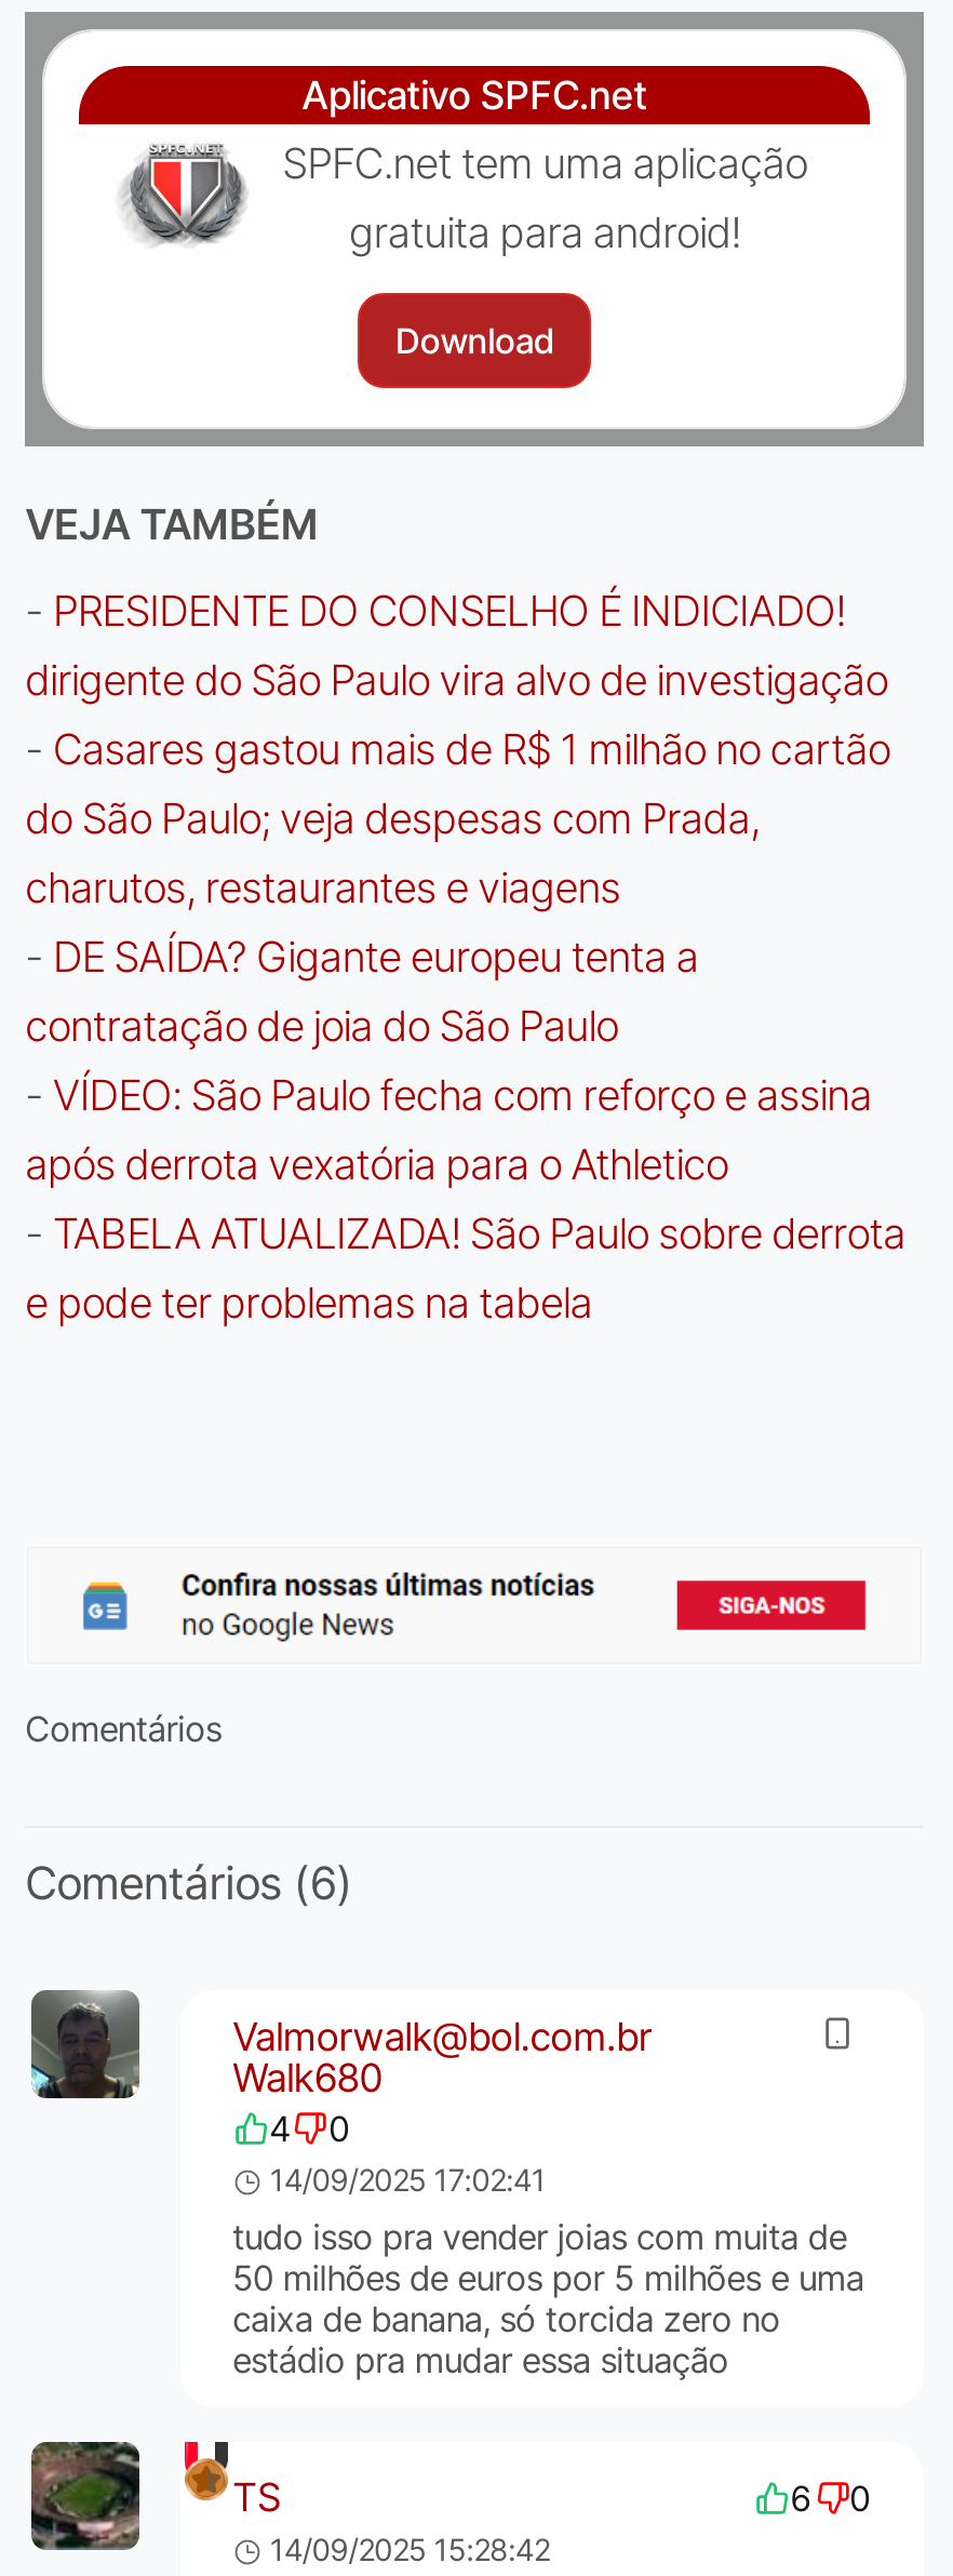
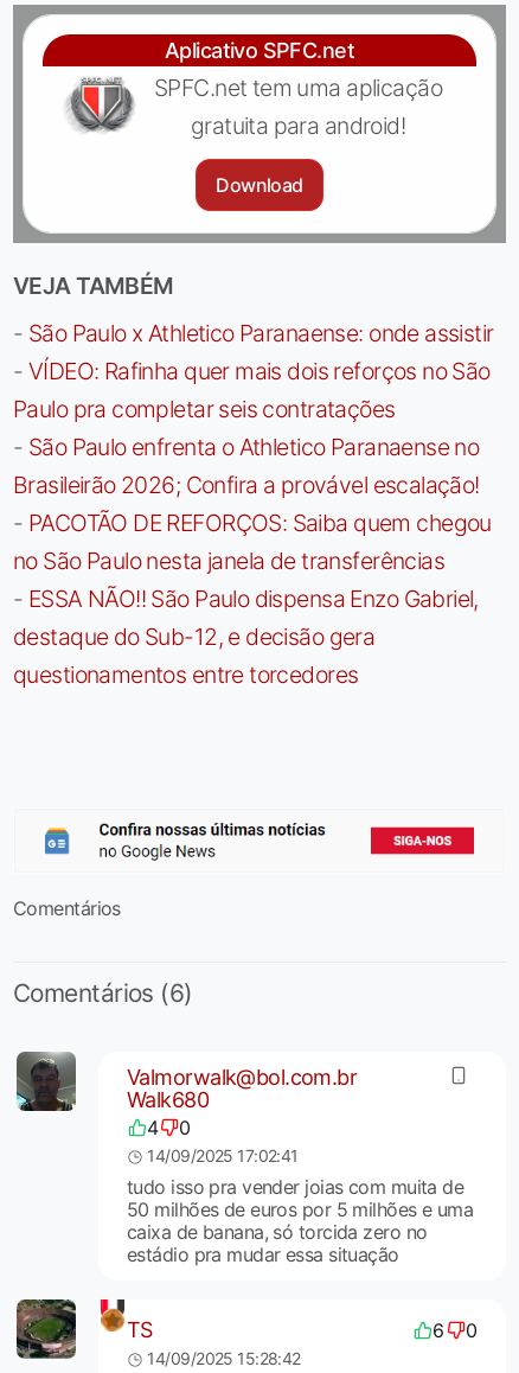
[25,585,905,1329] - PRESIDENTE DO CONSELHO É INDICIADO! | dirigente do São Paulo vira alvo de investigação | - Casares gastou mais de R$ 1 milhão no cartão | do São Paulo; veja despesas com Prada, | charutos, restaurantes e viagens | - DE SAÍDA? Gigante europeu tenta a | contratação de joia do São Paulo | - VÍDEO: São Paulo fecha com reforço e assina | após derrota vexatória para o Athletico | - TABELA ATUALIZADA! São Paulo sobre derrota | e pode ter problemas na tabela -> [13,319,494,689] - São Paulo x Athletico Paranaense: onde assistir | - VÍDEO: Rafinha quer mais dois reforços no São | Paulo pra completar seis contratações | - São Paulo enfrenta o Athletico Paranaense no | Brasileirão 2026; Confira a provável escalação! | - PACOTÃO DE REFORÇOS: Saiba quem chegou | no São Paulo nesta janela de transferências | - ESSA NÃO!! São Paulo dispensa Enzo Gabriel, | destaque do Sub-12, e decisão gera | questionamentos entre torcedores

